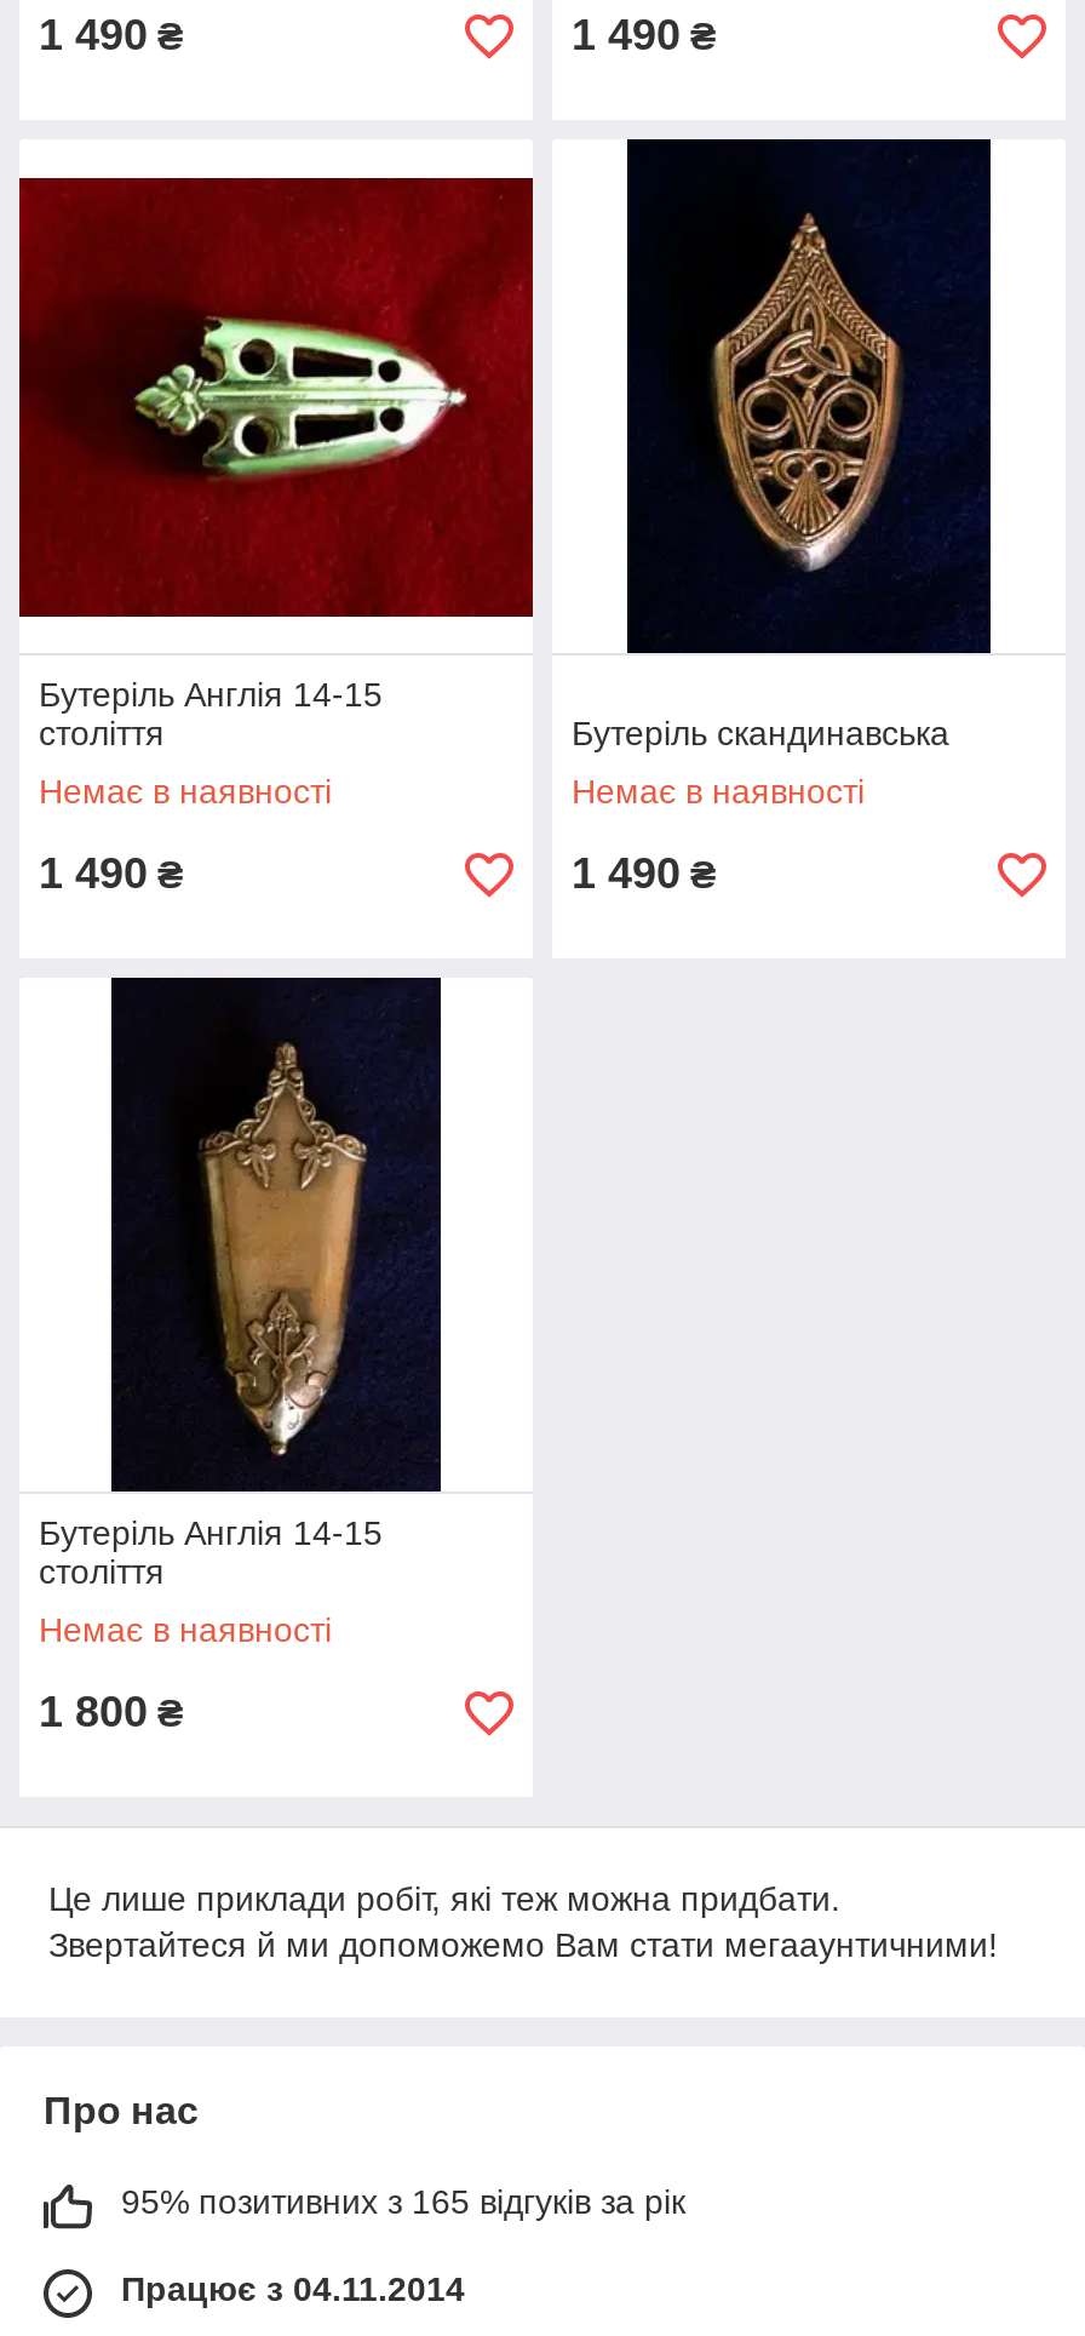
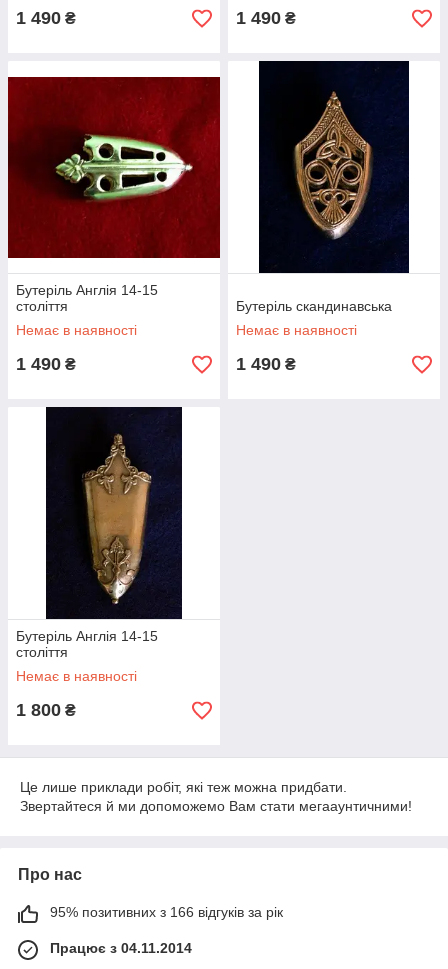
[121,2182,685,2221] 95% позитивних з 165 відгуків за рік -> [50,904,283,920] 95% позитивних з 166 відгуків за рік

